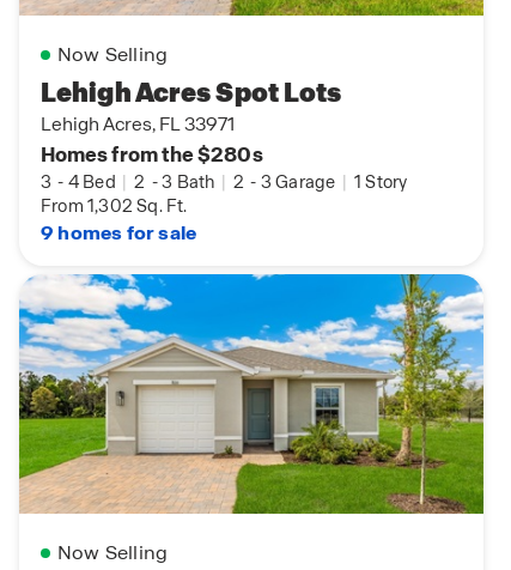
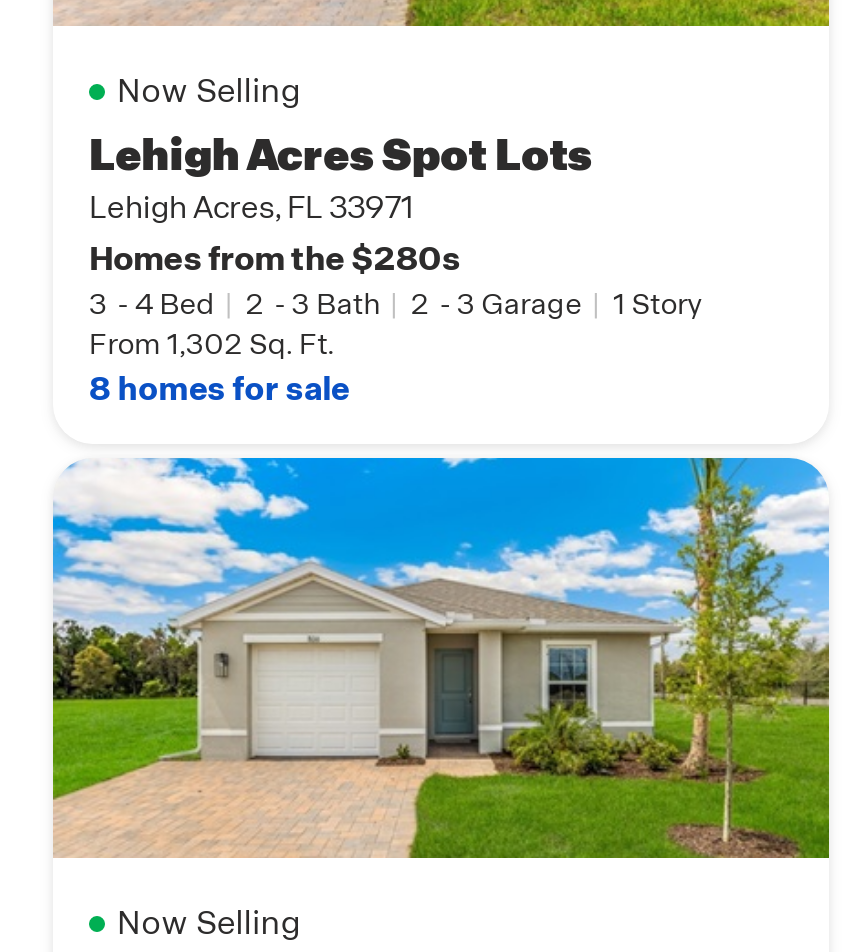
[41,220,197,245] 9 homes for sale -> [89,367,349,409] 8 homes for sale

